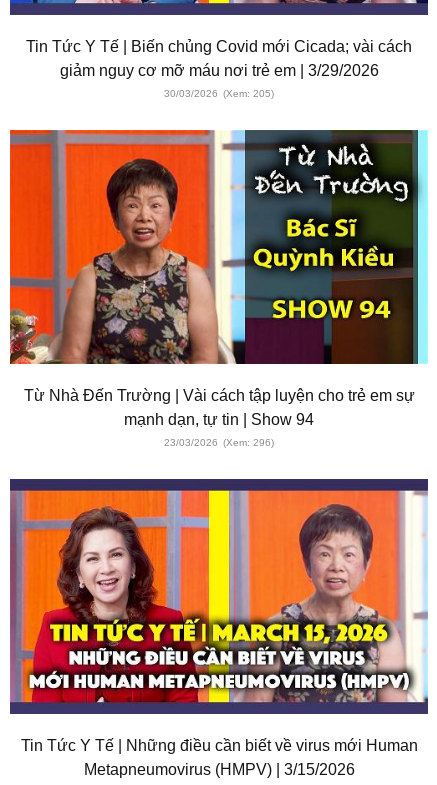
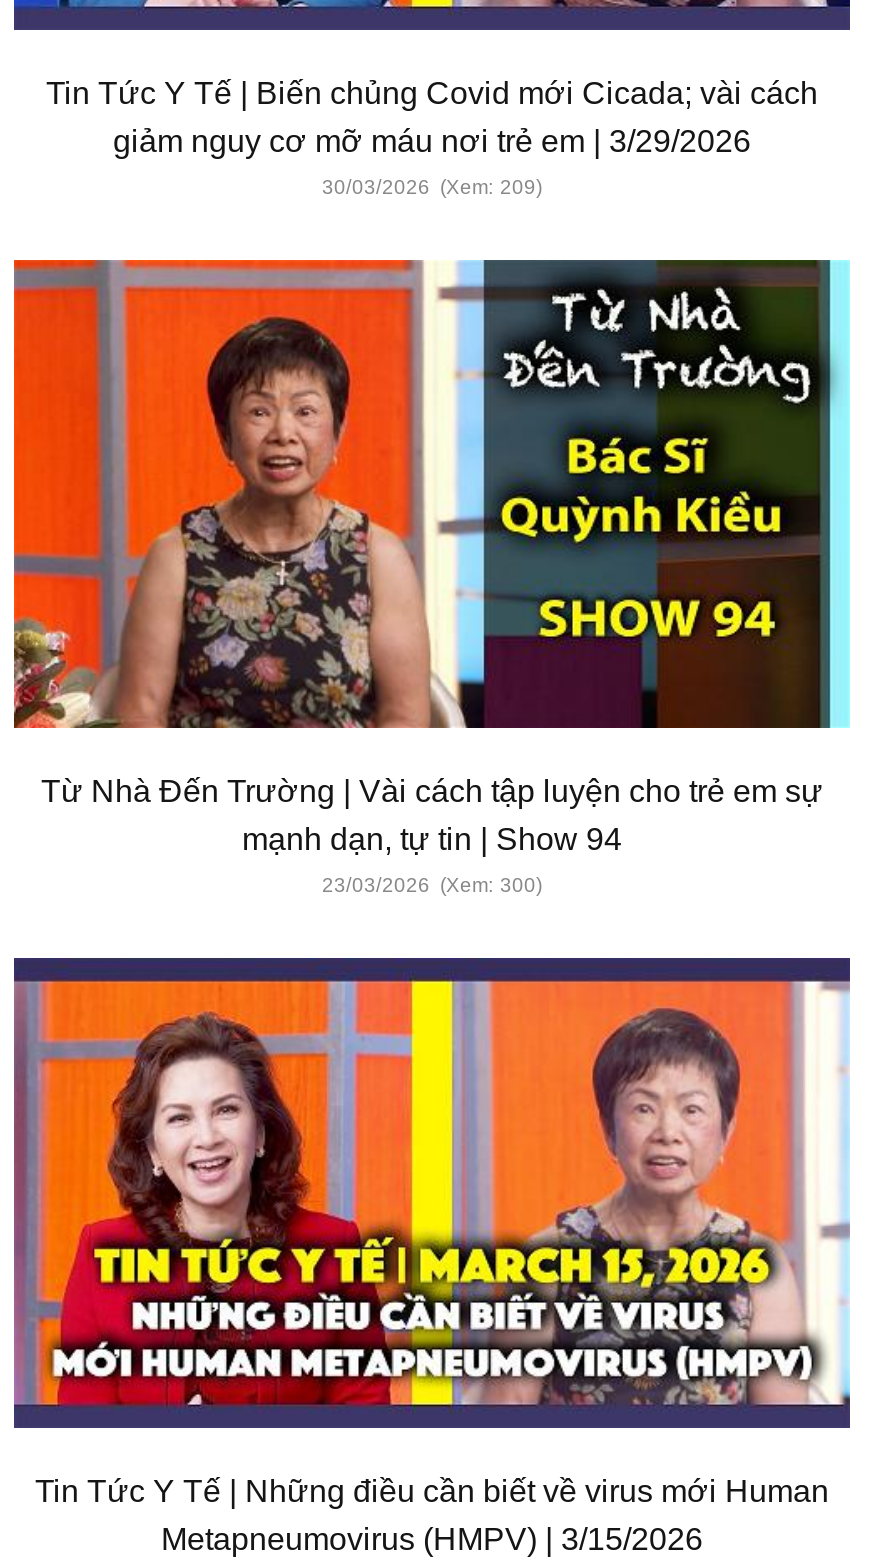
[164,87,274,98] 30/03/2026 (Xem: 205) -> [322,175,542,197] 30/03/2026 (Xem: 209)
[164,437,274,448] 23/03/2026 (Xem: 296) -> [322,875,542,897] 23/03/2026 (Xem: 300)

